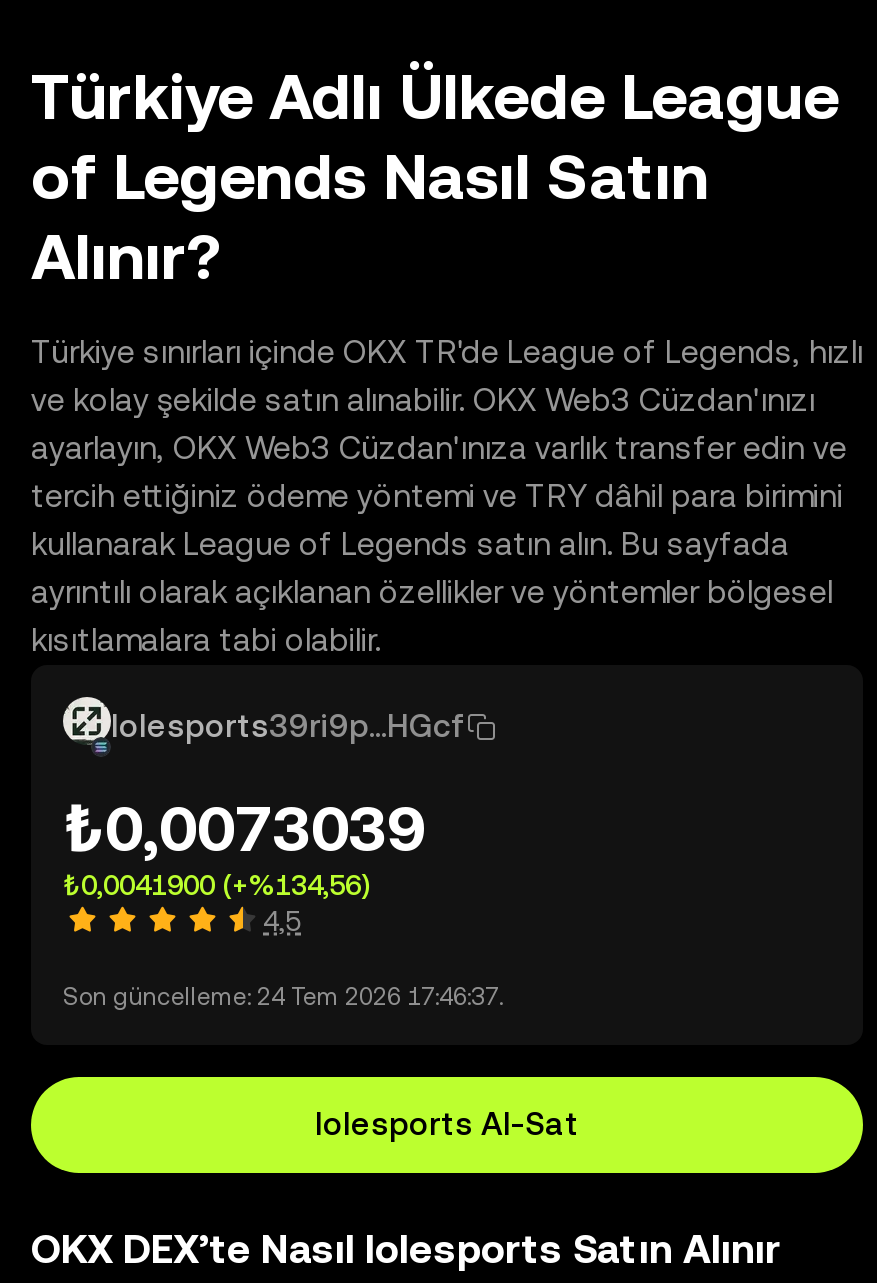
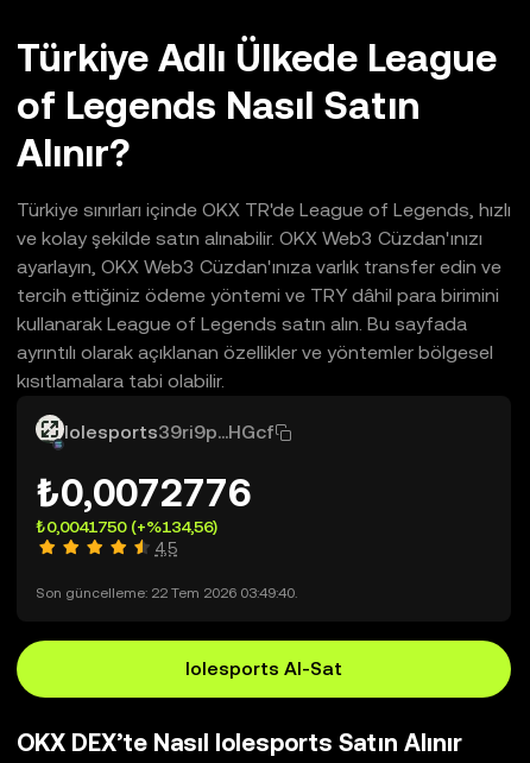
[63,791,425,865] ₺0,0073039 -> [36,471,251,515] ₺0,0072776
[63,869,369,901] ₺0,0041900 (+%134,56) -> [36,517,217,536] ₺0,0041750 (+%134,56)
[63,983,503,1011] Son güncelleme: 24 Tem 2026 17:46:37. -> [36,585,297,601] Son güncelleme: 22 Tem 2026 03:49:40.

